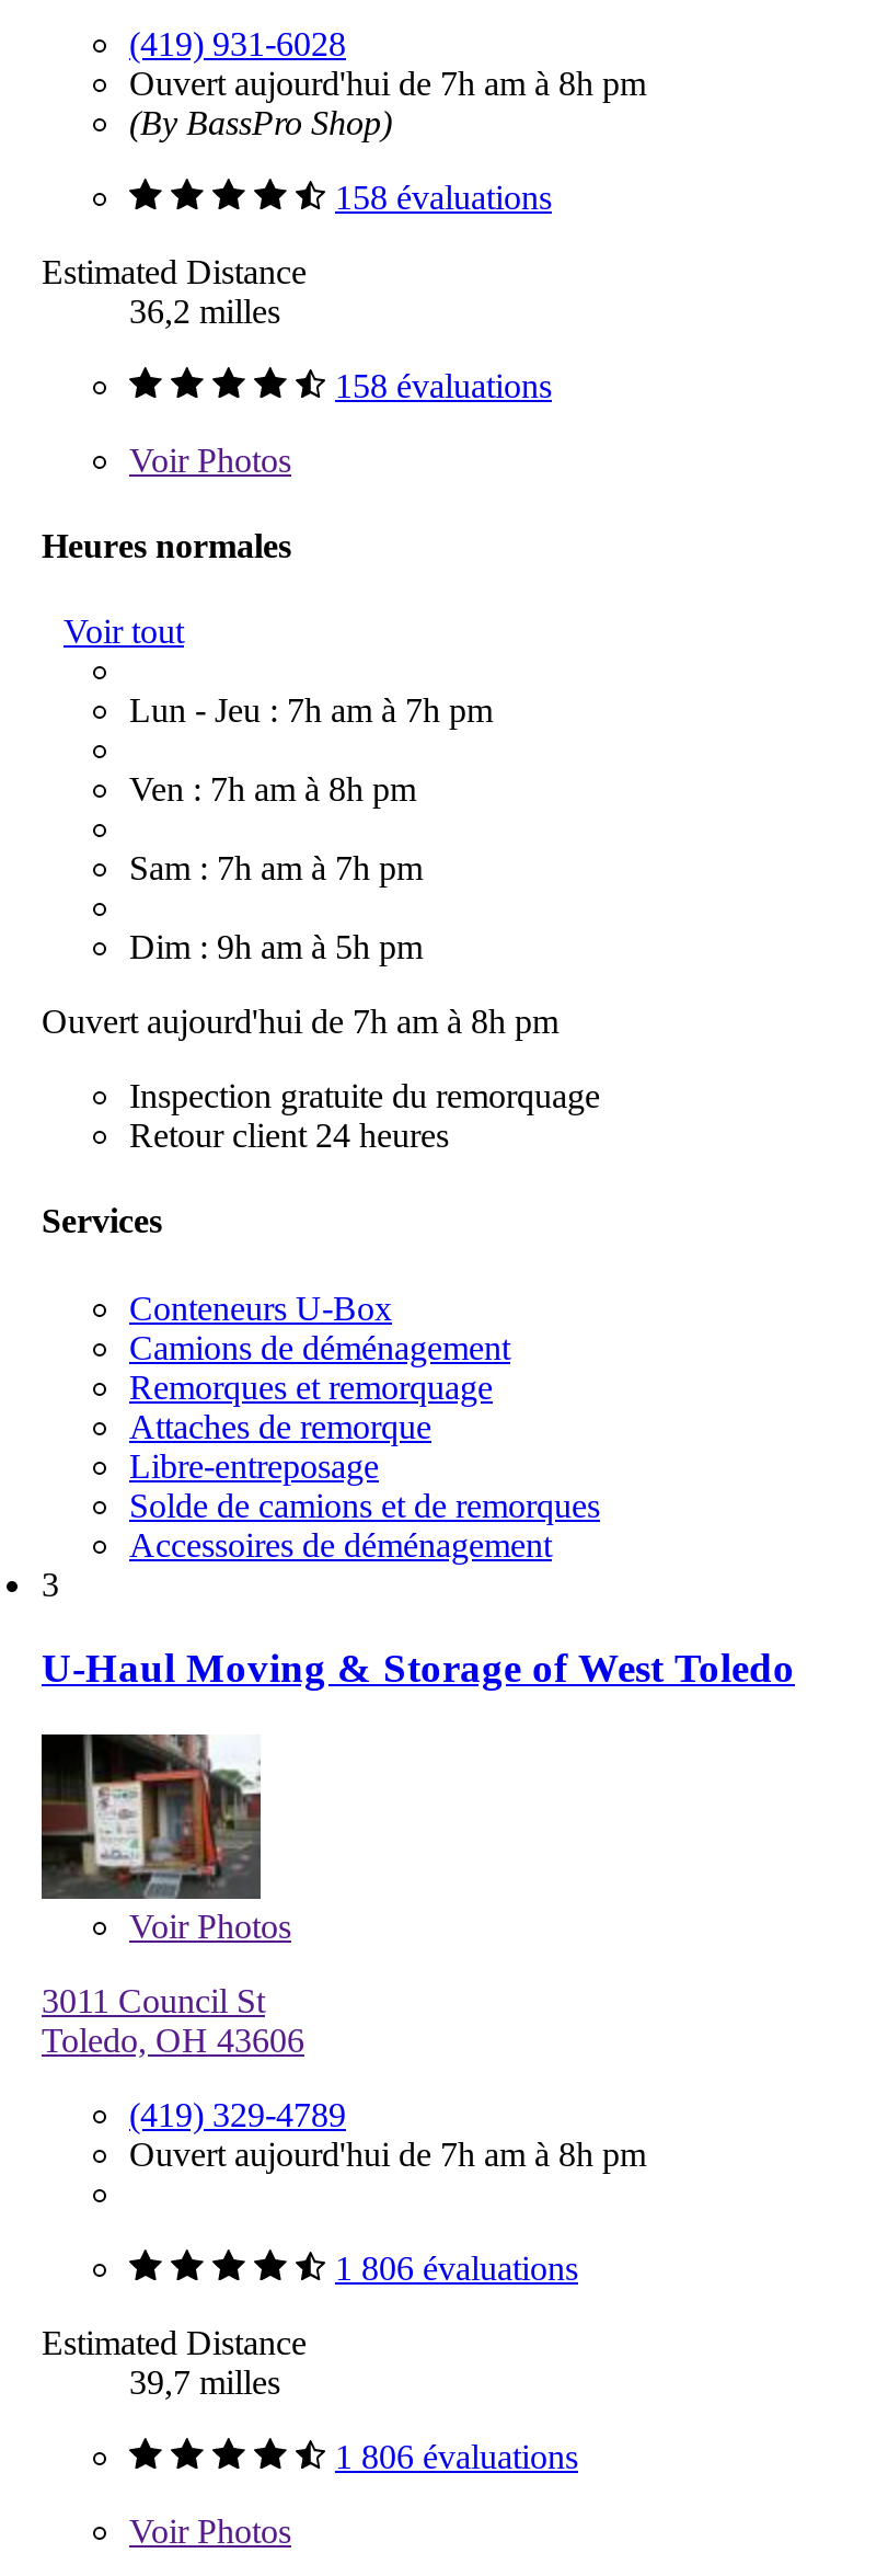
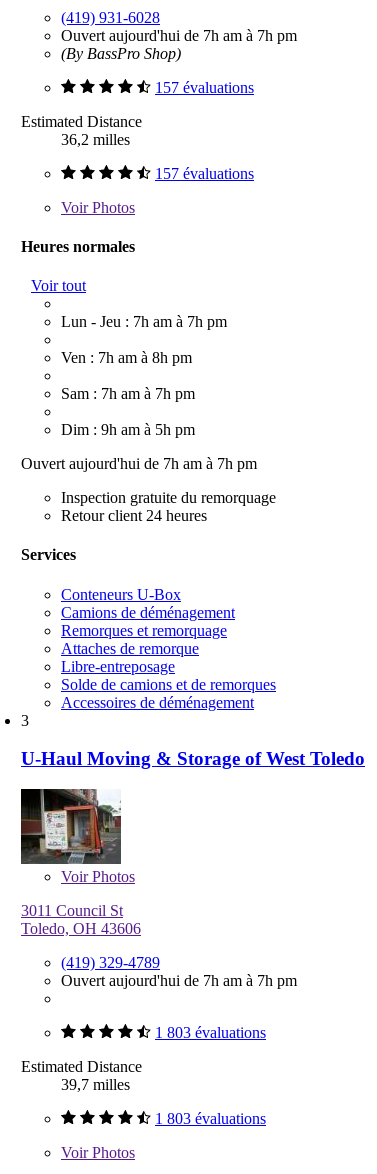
[129,64,646,101] Ouvert aujourd'hui de 7h am à 8h pm -> [61,26,297,43] Ouvert aujourd'hui de 7h am à 7h pm
[335,178,552,215] 158 évaluations -> [155,78,254,95] 157 évaluations
[335,366,552,403] 158 évaluations -> [155,164,254,181] 157 évaluations
[42,1003,558,1040] Ouvert aujourd'hui de 7h am à 8h pm -> [21,455,257,472] Ouvert aujourd'hui de 7h am à 7h pm
[129,2136,646,2173] Ouvert aujourd'hui de 7h am à 8h pm -> [61,972,297,989] Ouvert aujourd'hui de 7h am à 7h pm
[335,2249,578,2287] 1 806 évaluations -> [155,1024,266,1041] 1 803 évaluations
[335,2438,578,2475] 1 806 évaluations -> [155,1110,266,1127] 1 803 évaluations

